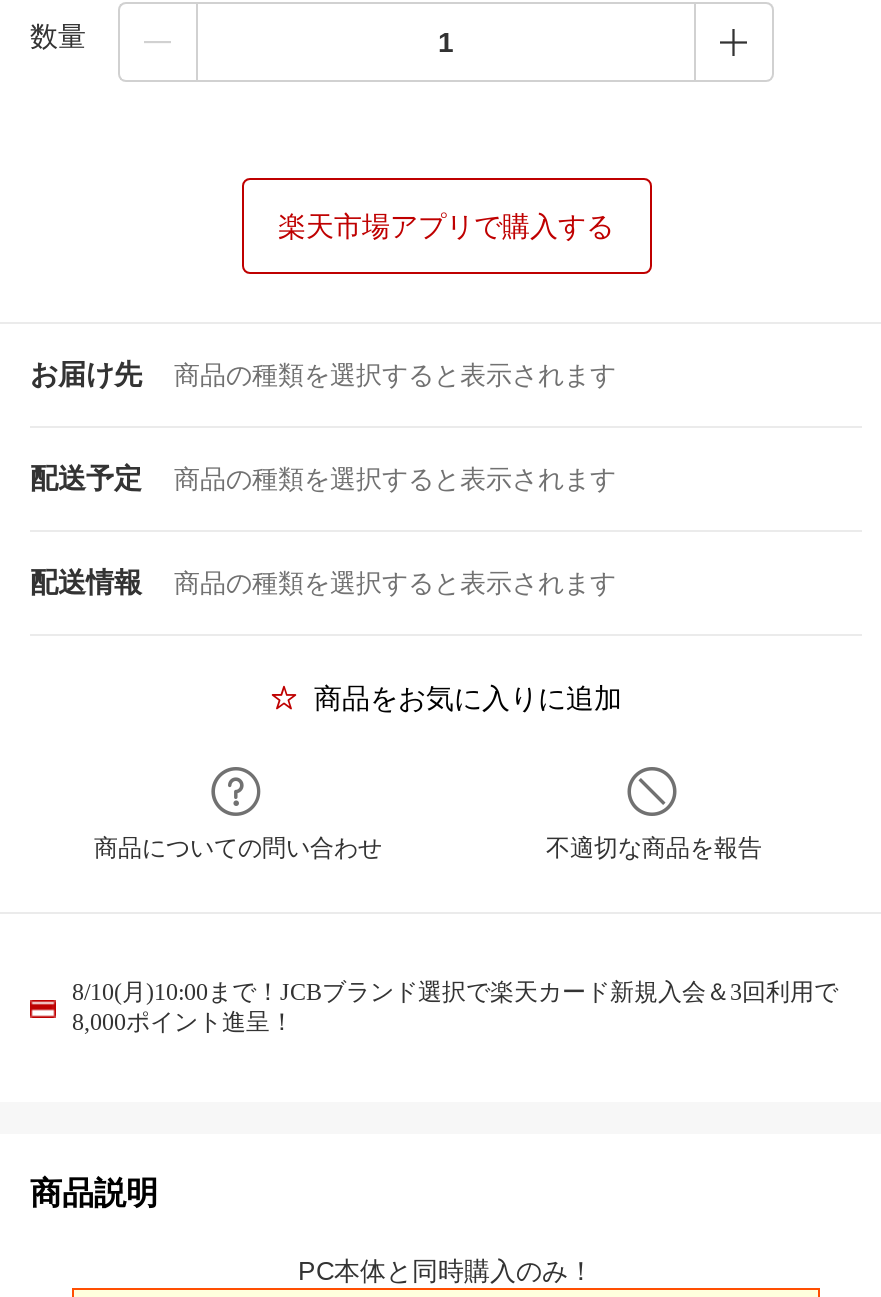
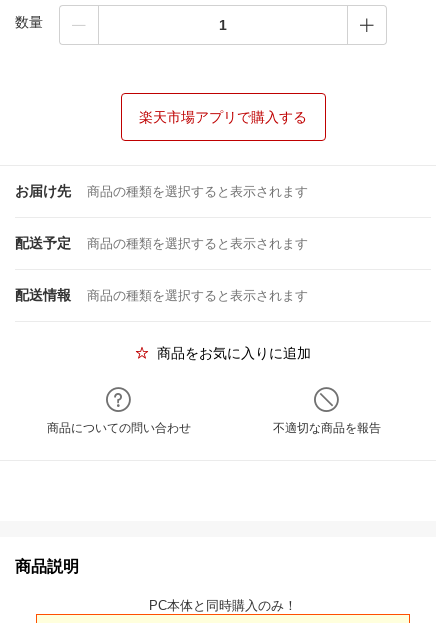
[72,978,838,1036] 8/10(月)10:00まで！JCBブランド選択で楽天カード新規入会＆3回利用で | 8,000ポイント進呈！ -> none

